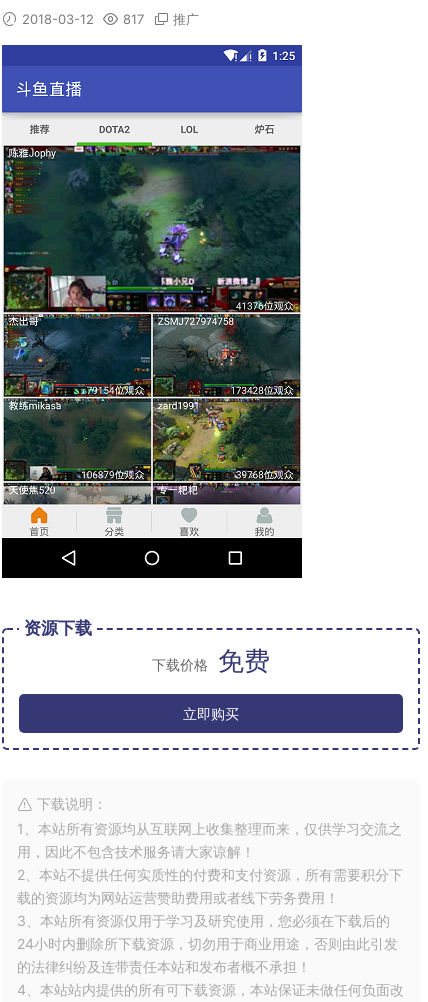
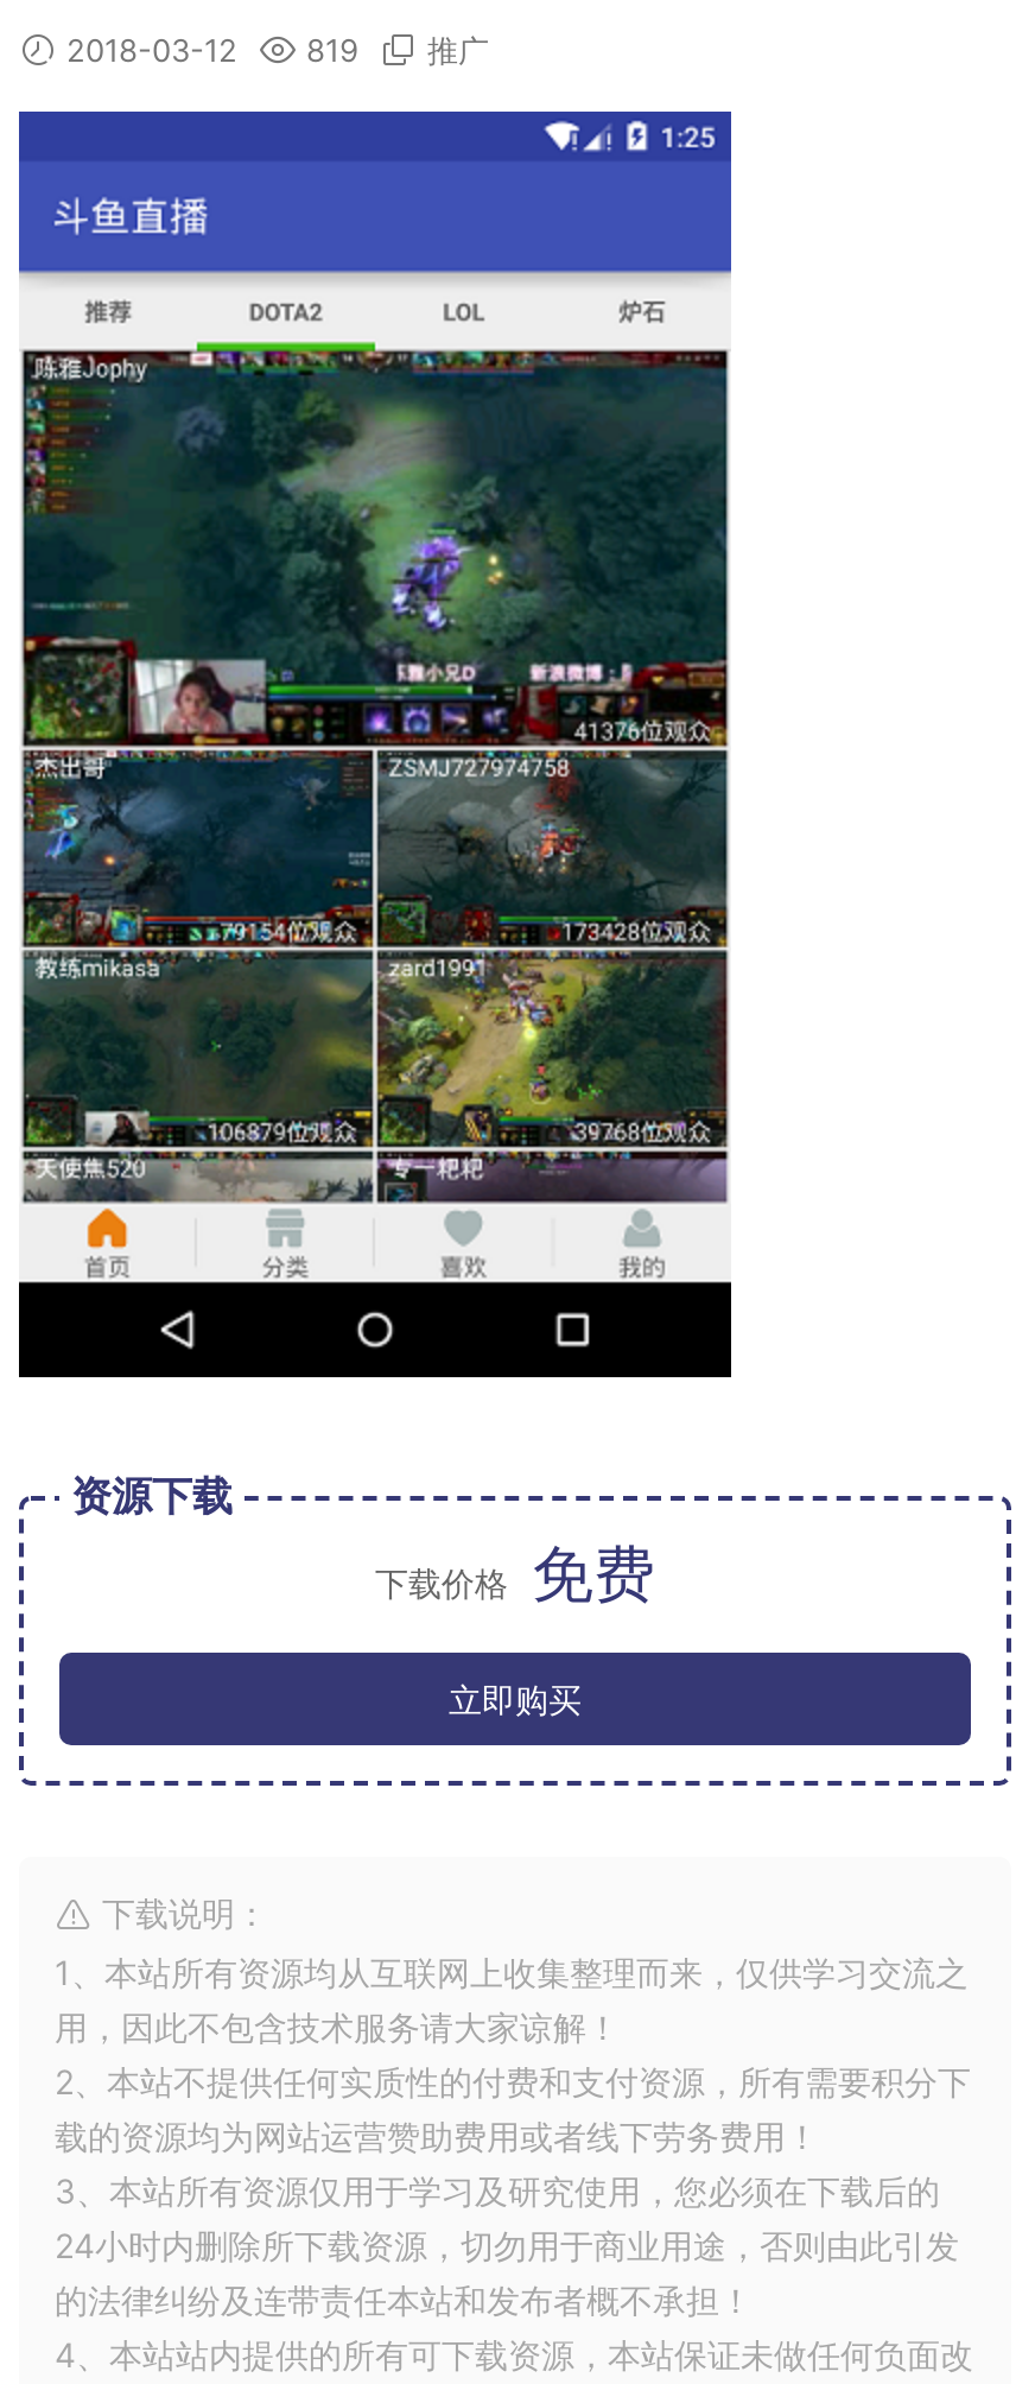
[18,11,199,27] 2018-03-12 817 推广 -> [57,31,489,69] 2018-03-12 819 推广

